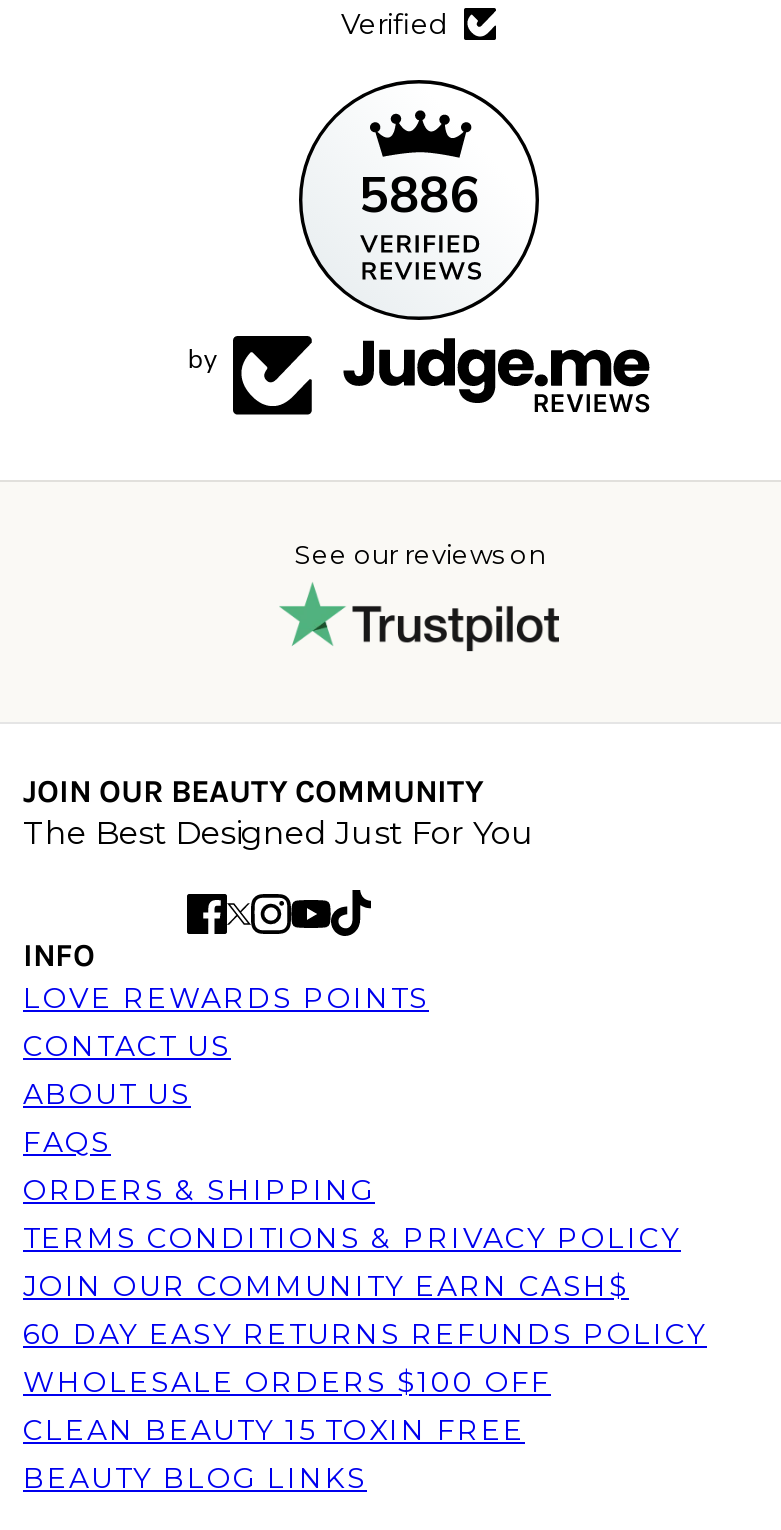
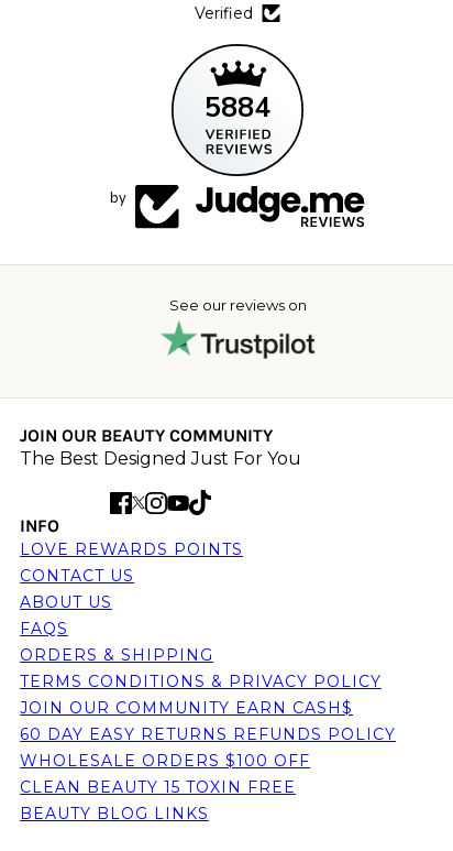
[359,162,479,230] 5886 -> [205,89,270,127] 5884

